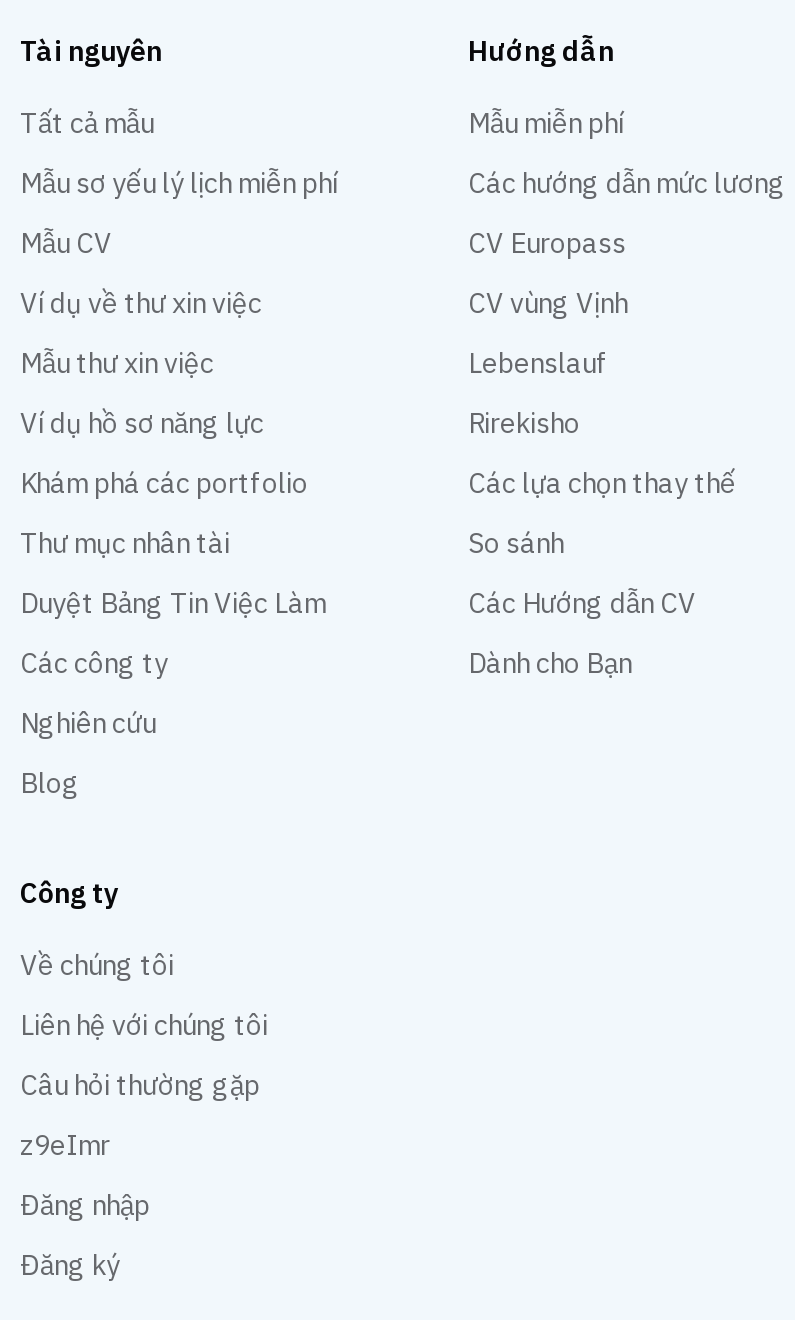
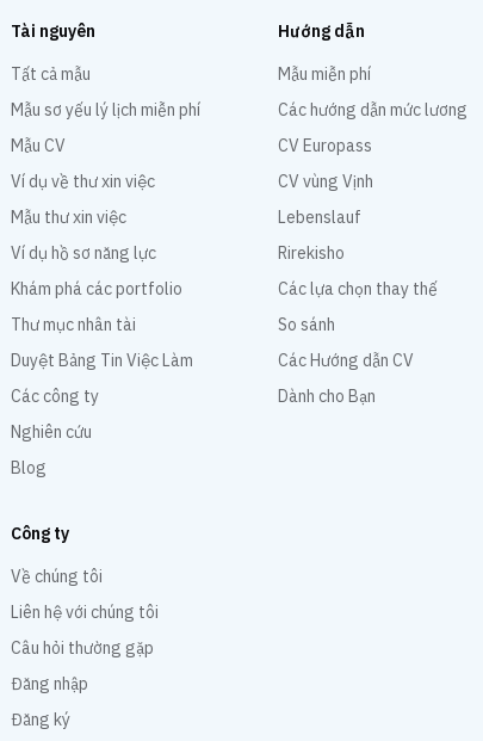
[20,1127,110,1163] z9eImr -> none

